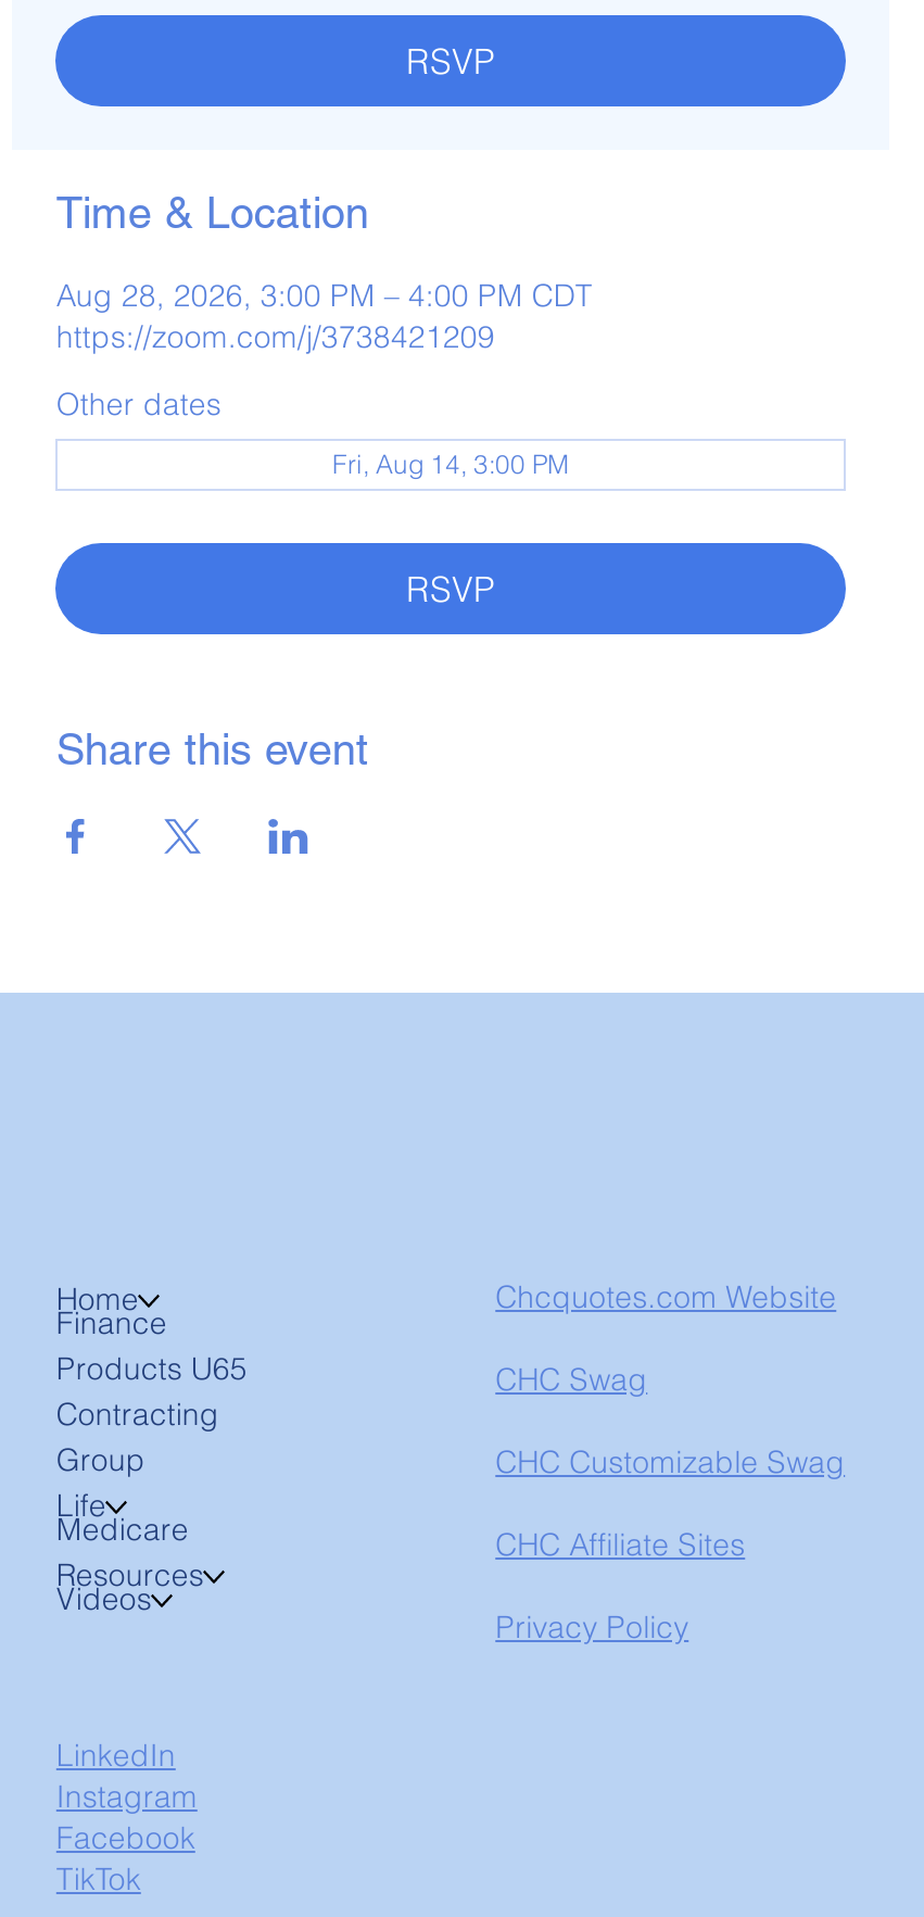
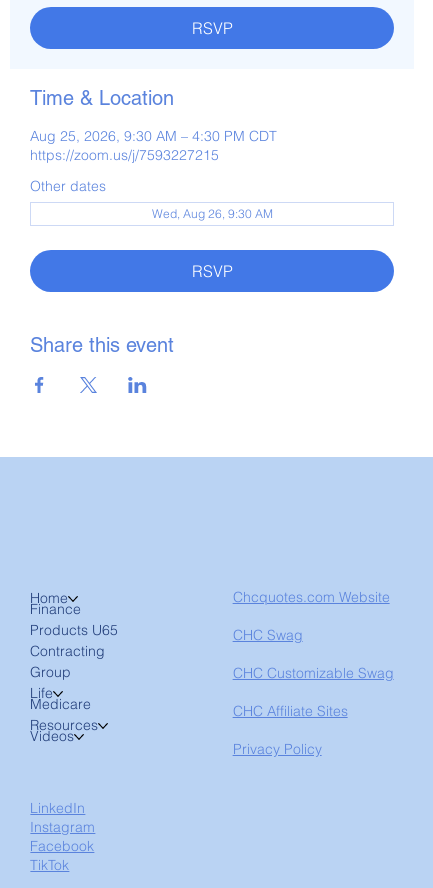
[56,276,593,356] Aug 28, 2026, 3:00 PM – 4:00 PM CDT | https://zoom.com/j/3738421209 -> [30,127,277,164] Aug 25, 2026, 9:30 AM – 4:30 PM CDT | https://zoom.us/j/7593227215
[332,447,569,480] Fri, Aug 14, 3:00 PM -> [151,206,272,221] Wed, Aug 26, 9:30 AM

